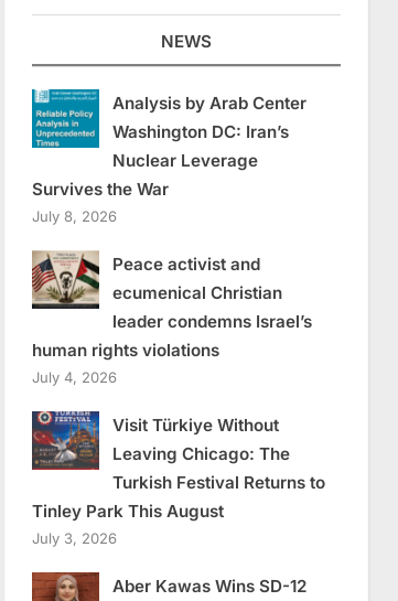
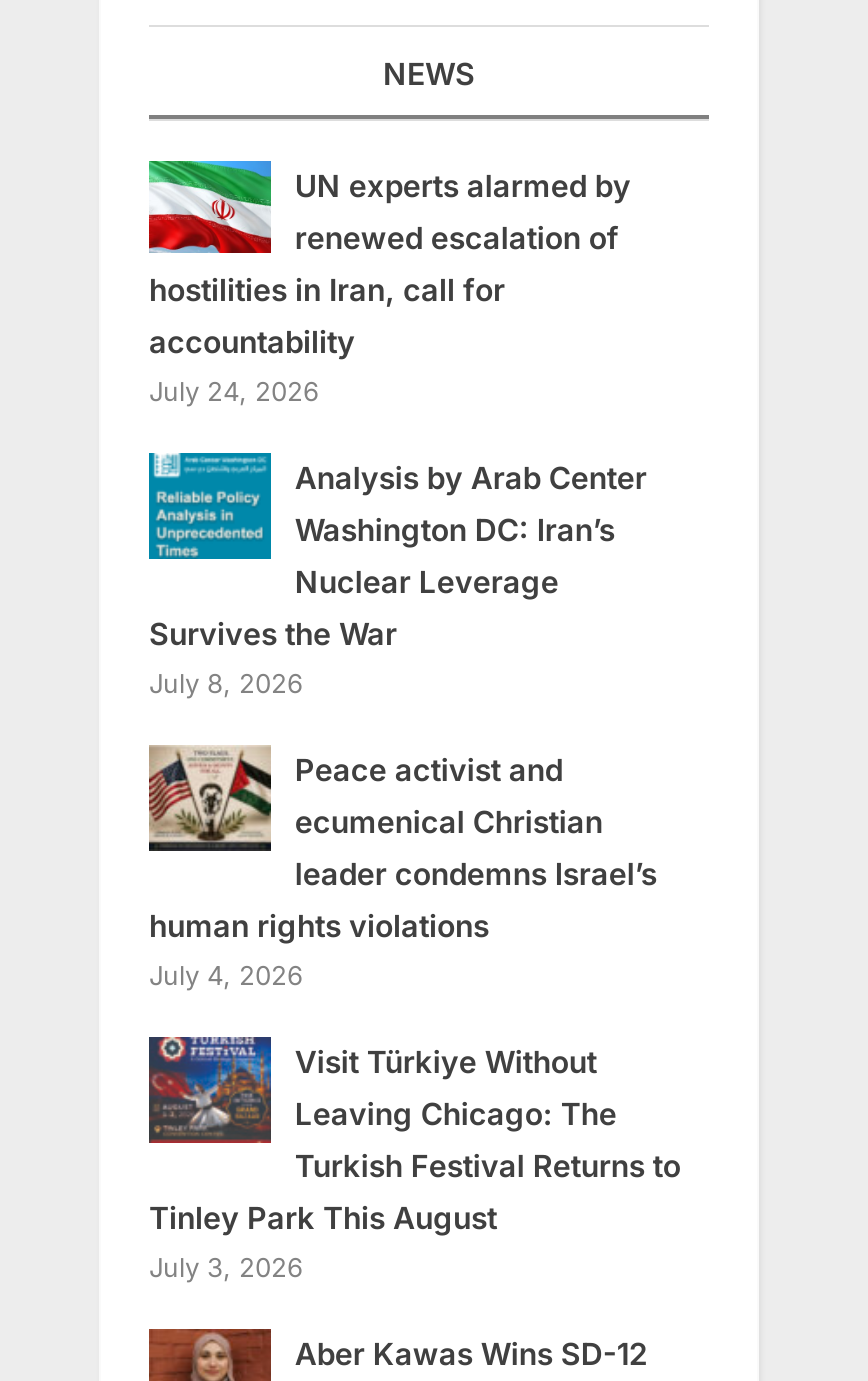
none -> [147,159,631,408] [image] | UN experts alarmed by | renewed escalation of | hostilities in Iran, call for | accountability | July 24, 2026

